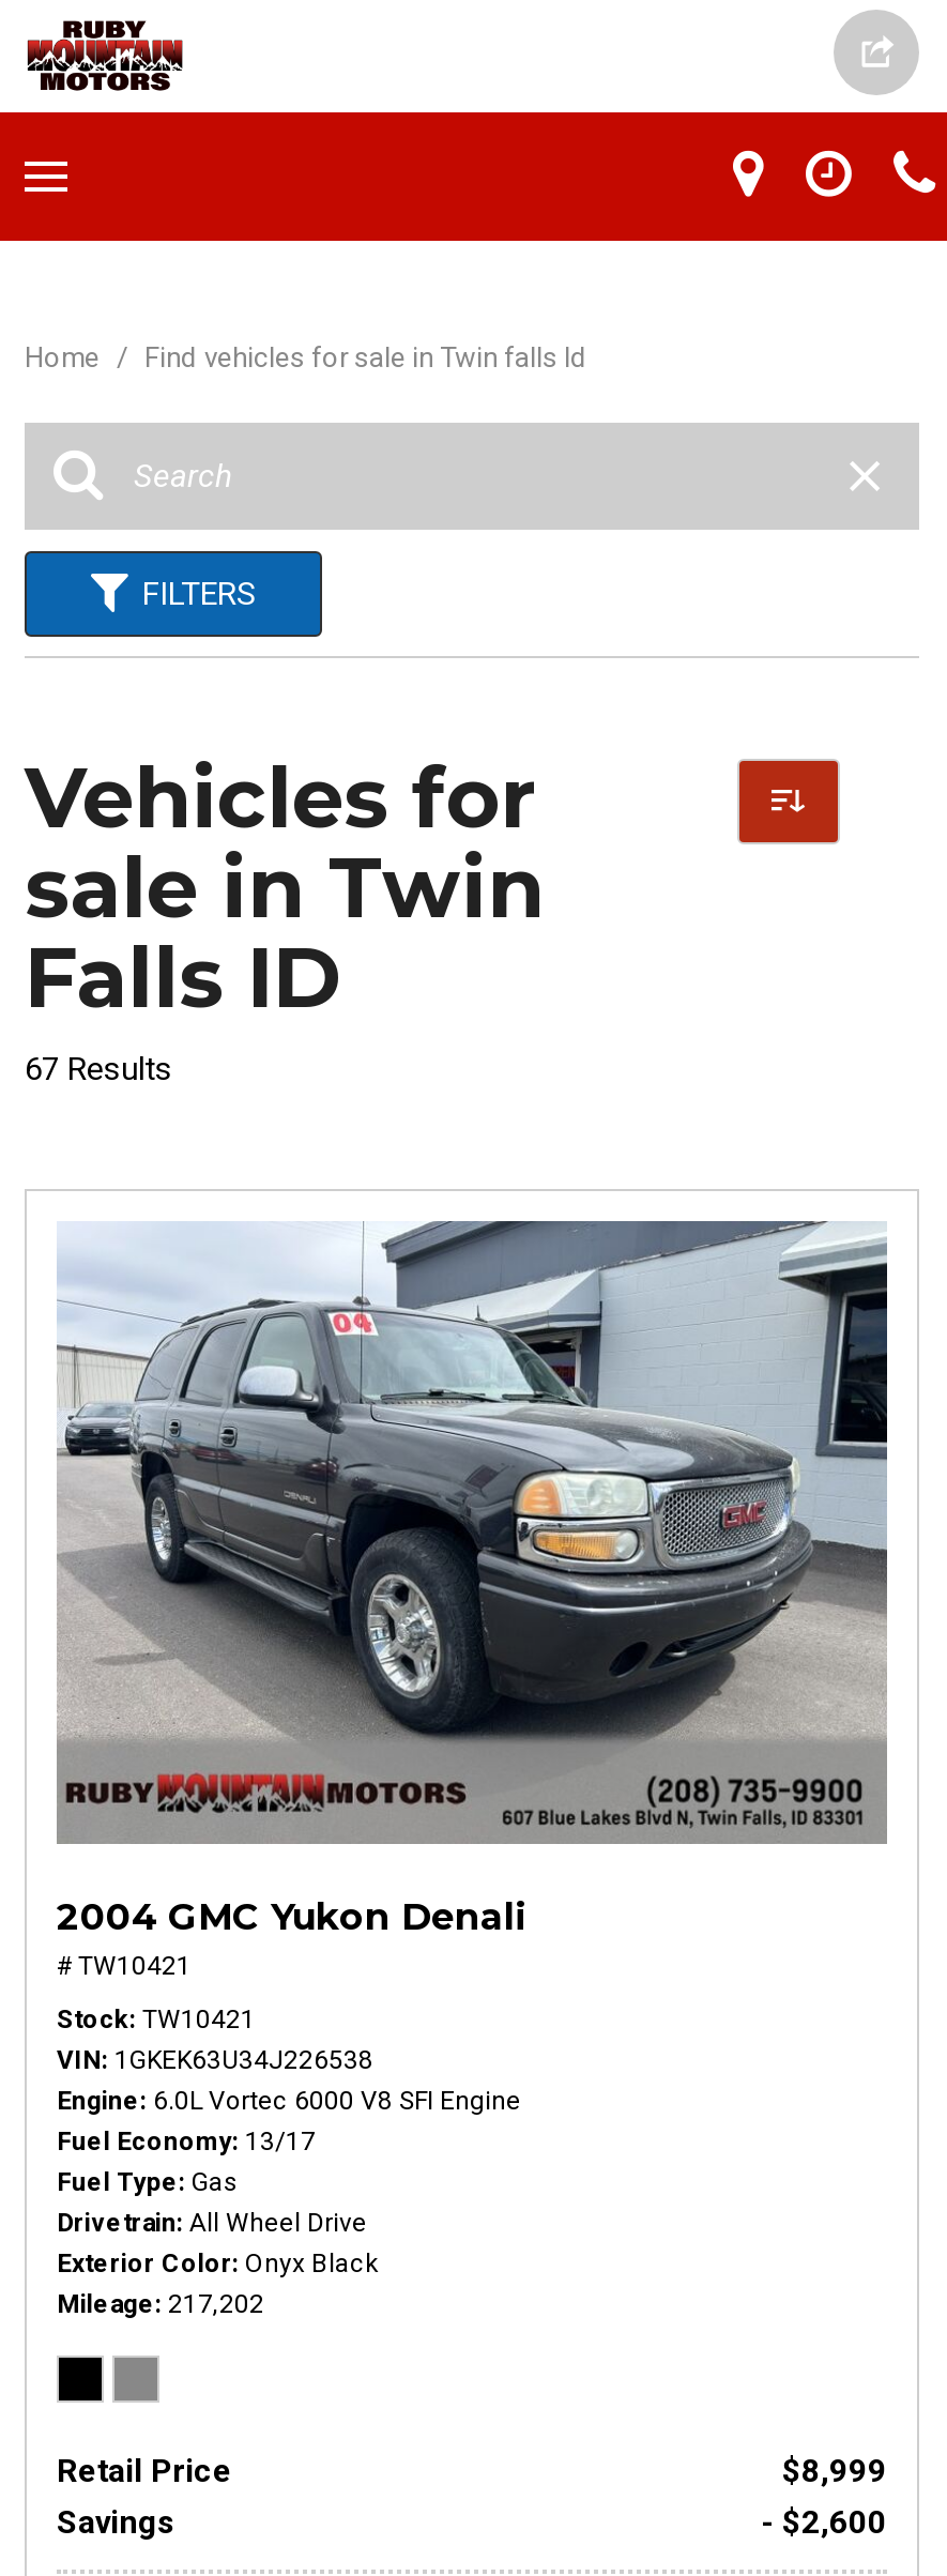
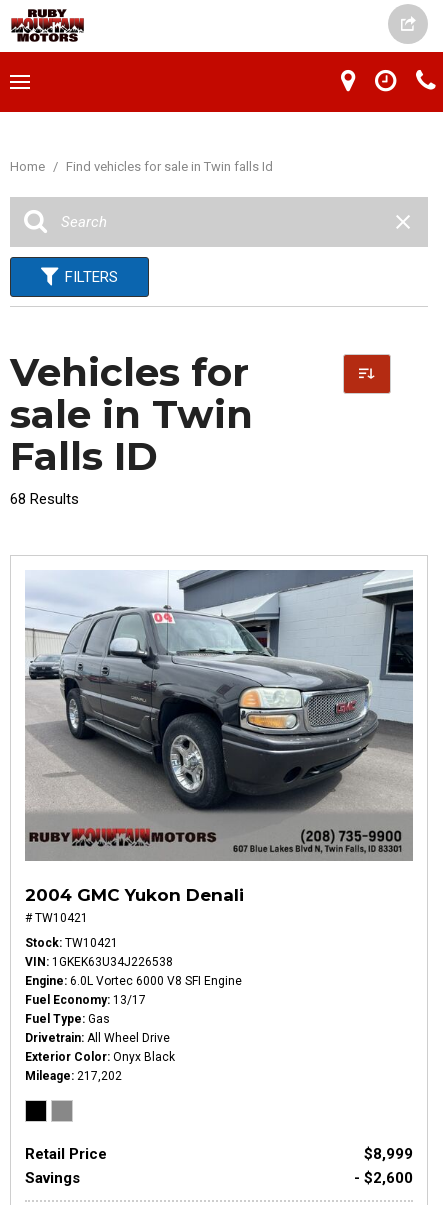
[25,1050,172,1088] 67 Results -> [10,490,79,508] 68 Results

